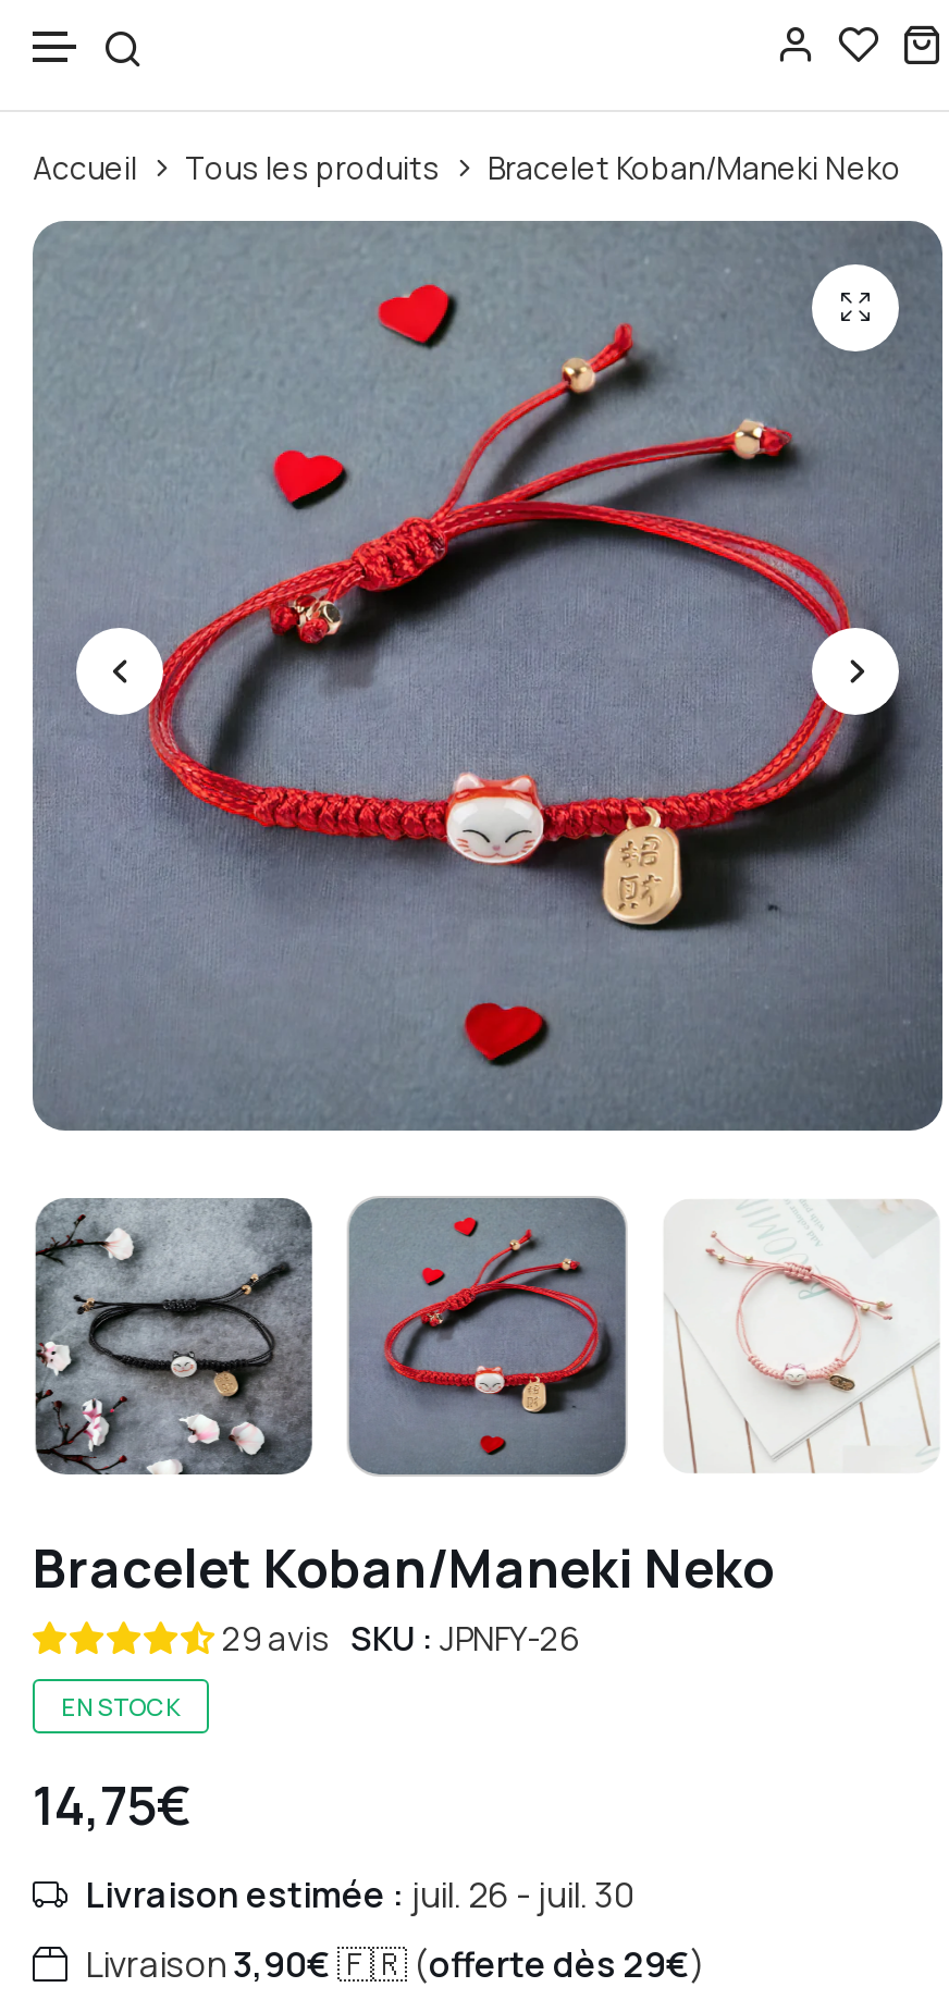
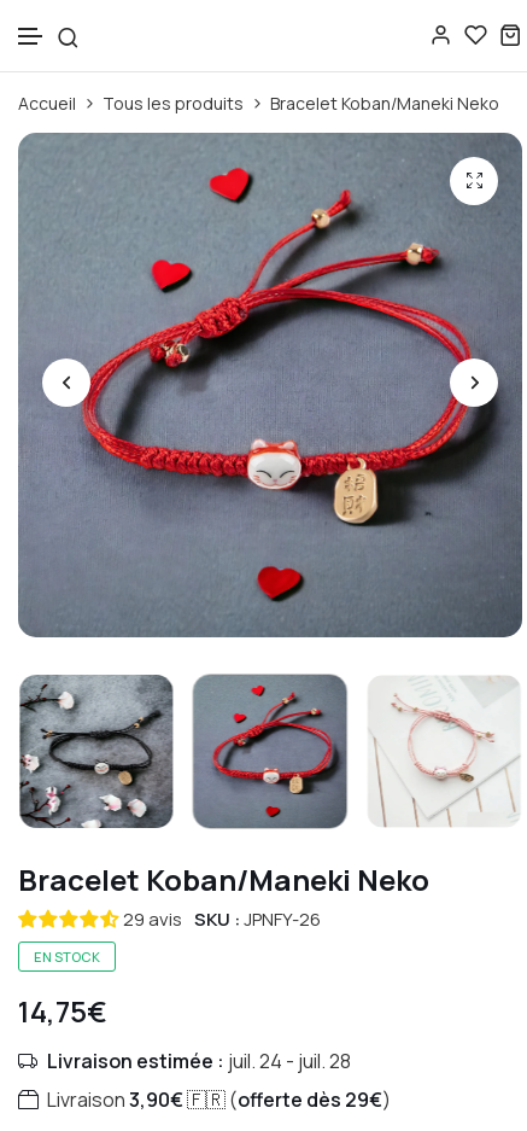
[85,1871,633,1919] Livraison estimée : juil. 26 - juil. 30 -> [47,1048,351,1074] Livraison estimée : juil. 24 - juil. 28

